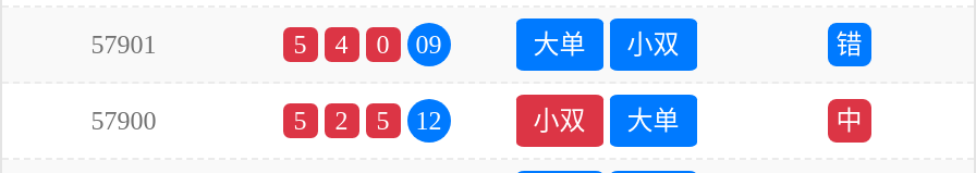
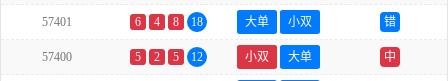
[91,29,307,60] 57901 | 5 -> [42,15,141,29] 57401 | 6
[376,29,390,60] 0 -> [173,15,179,29] 8
[416,29,442,60] 09 -> [191,15,203,29] 18
[91,106,156,136] 57900 -> [42,50,72,64] 57400

